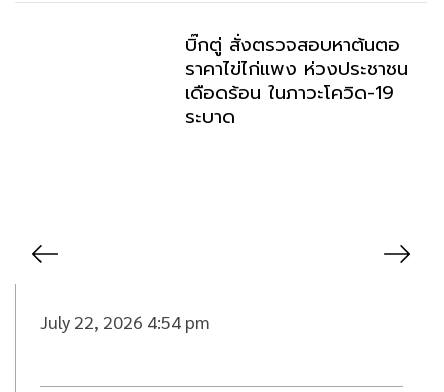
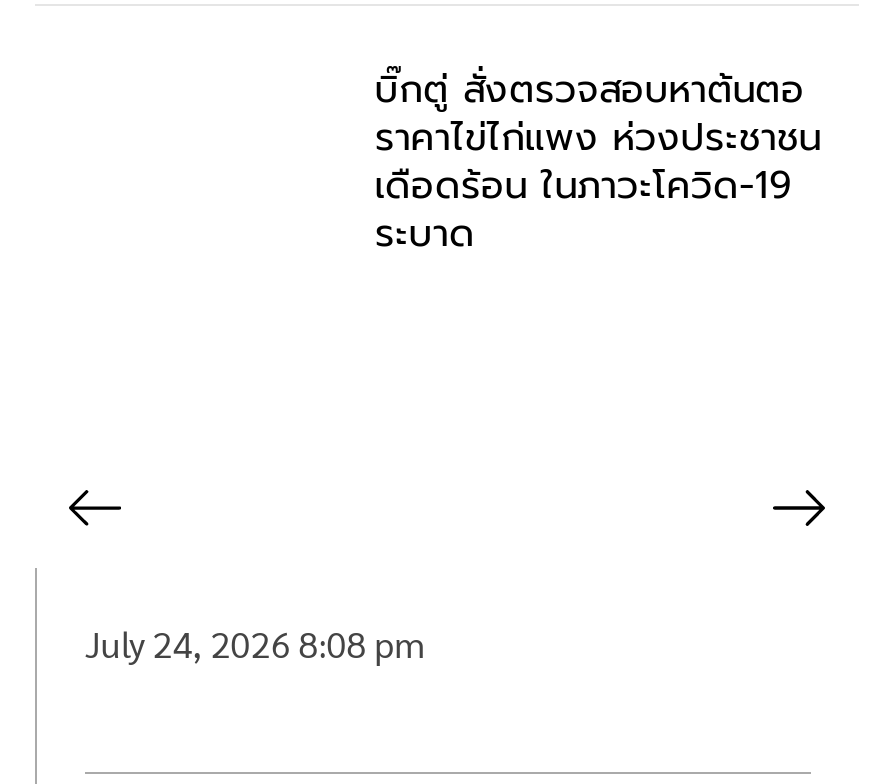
[40,310,210,333] July 22, 2026 4:54 pm -> [85,620,425,666] July 24, 2026 8:08 pm

